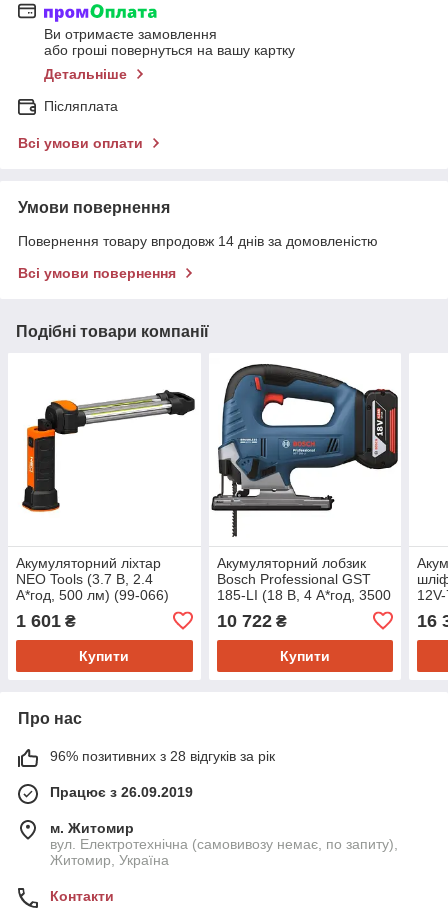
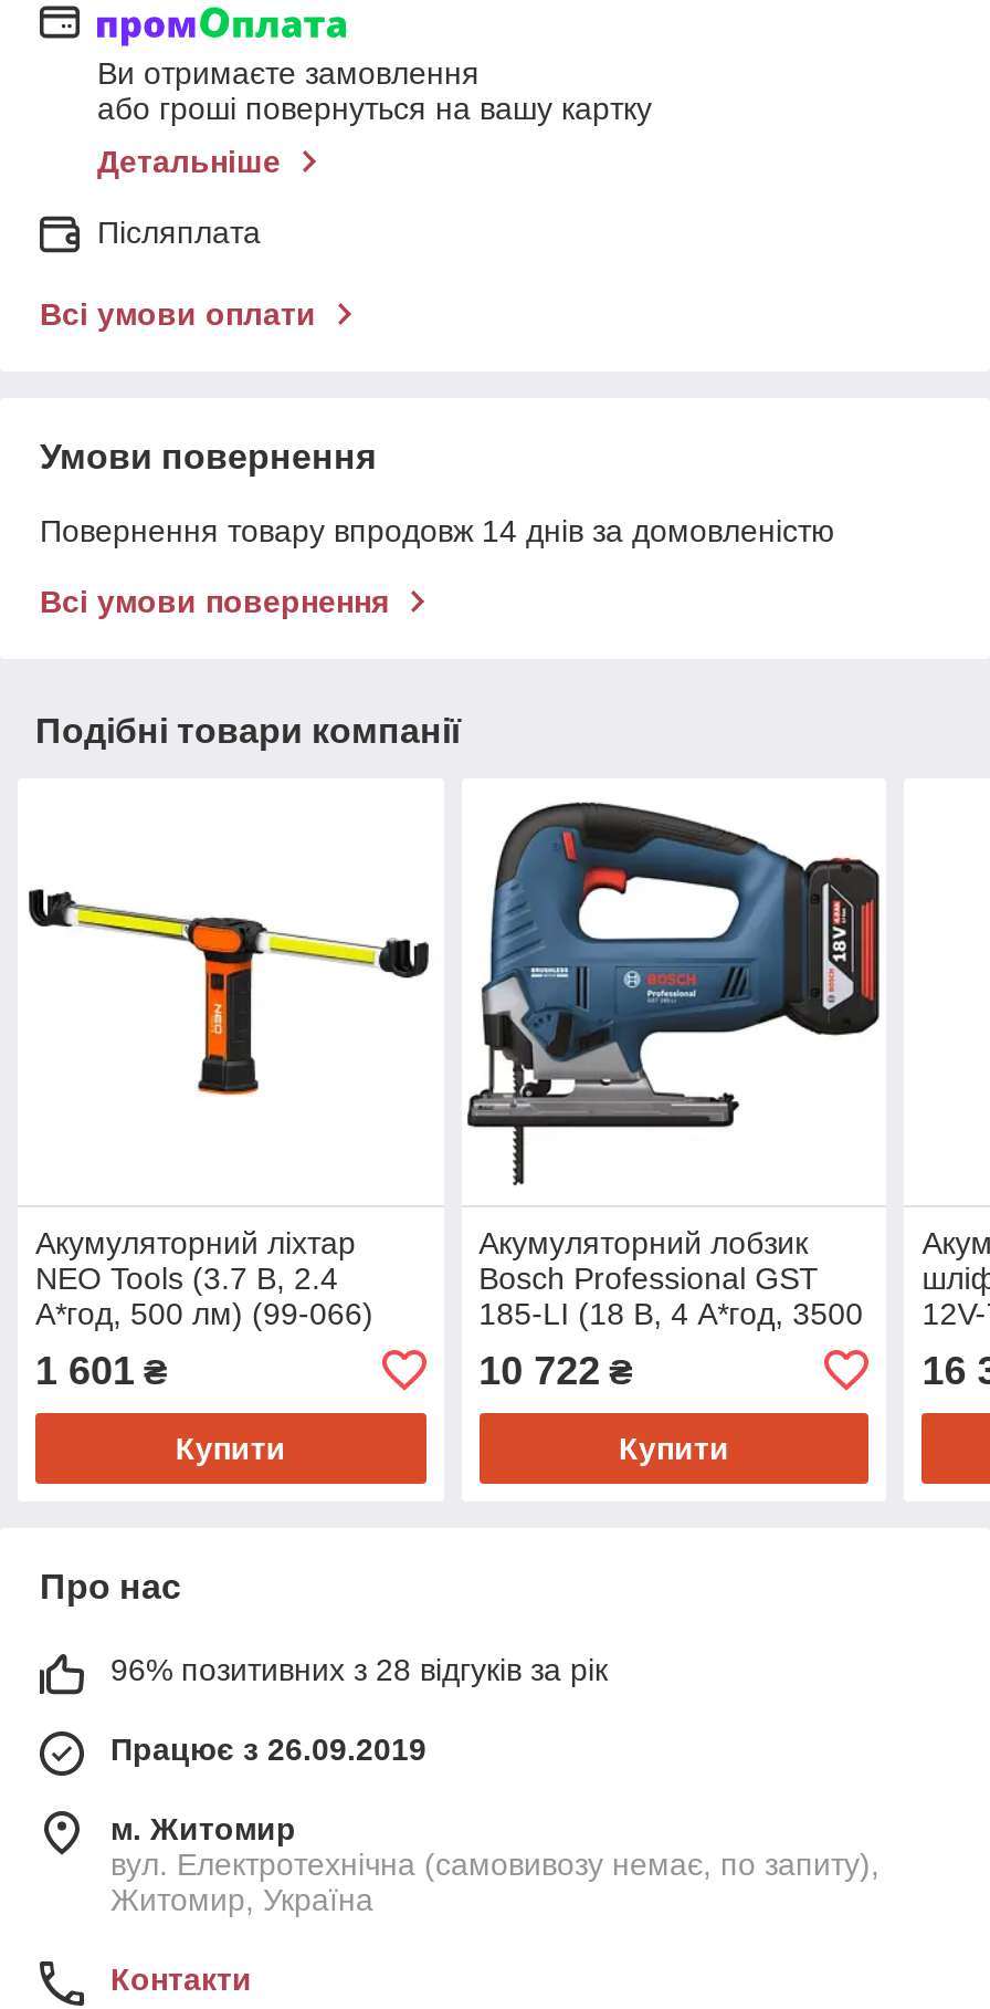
[13,389,196,513] [image] -> [27,860,431,1130] [image]

